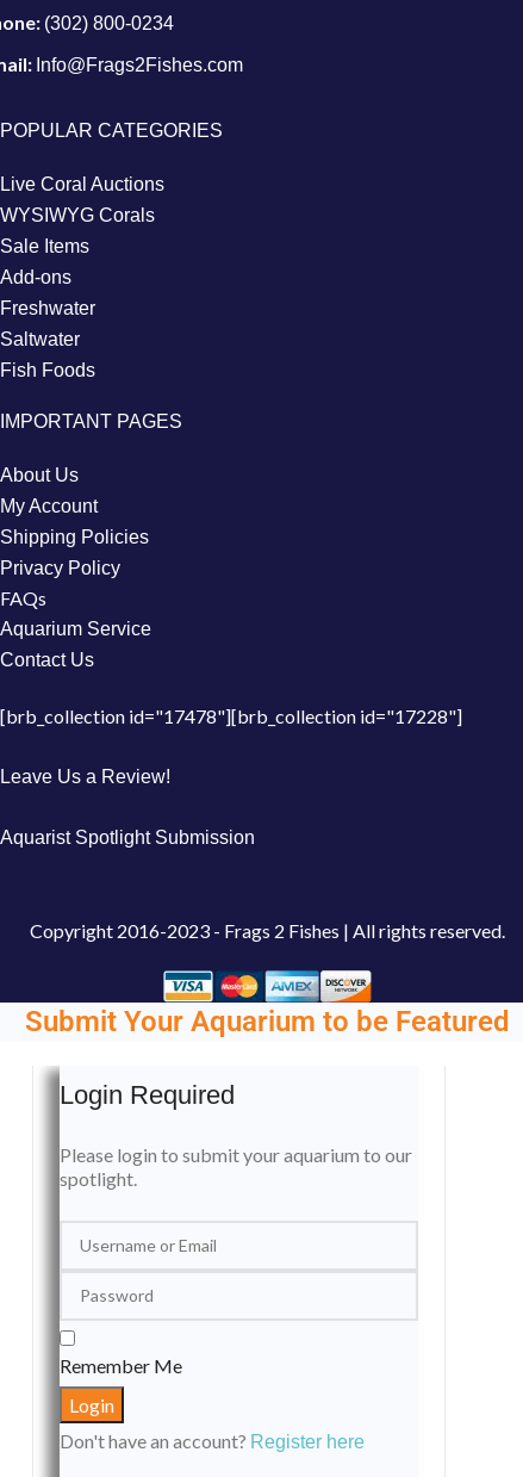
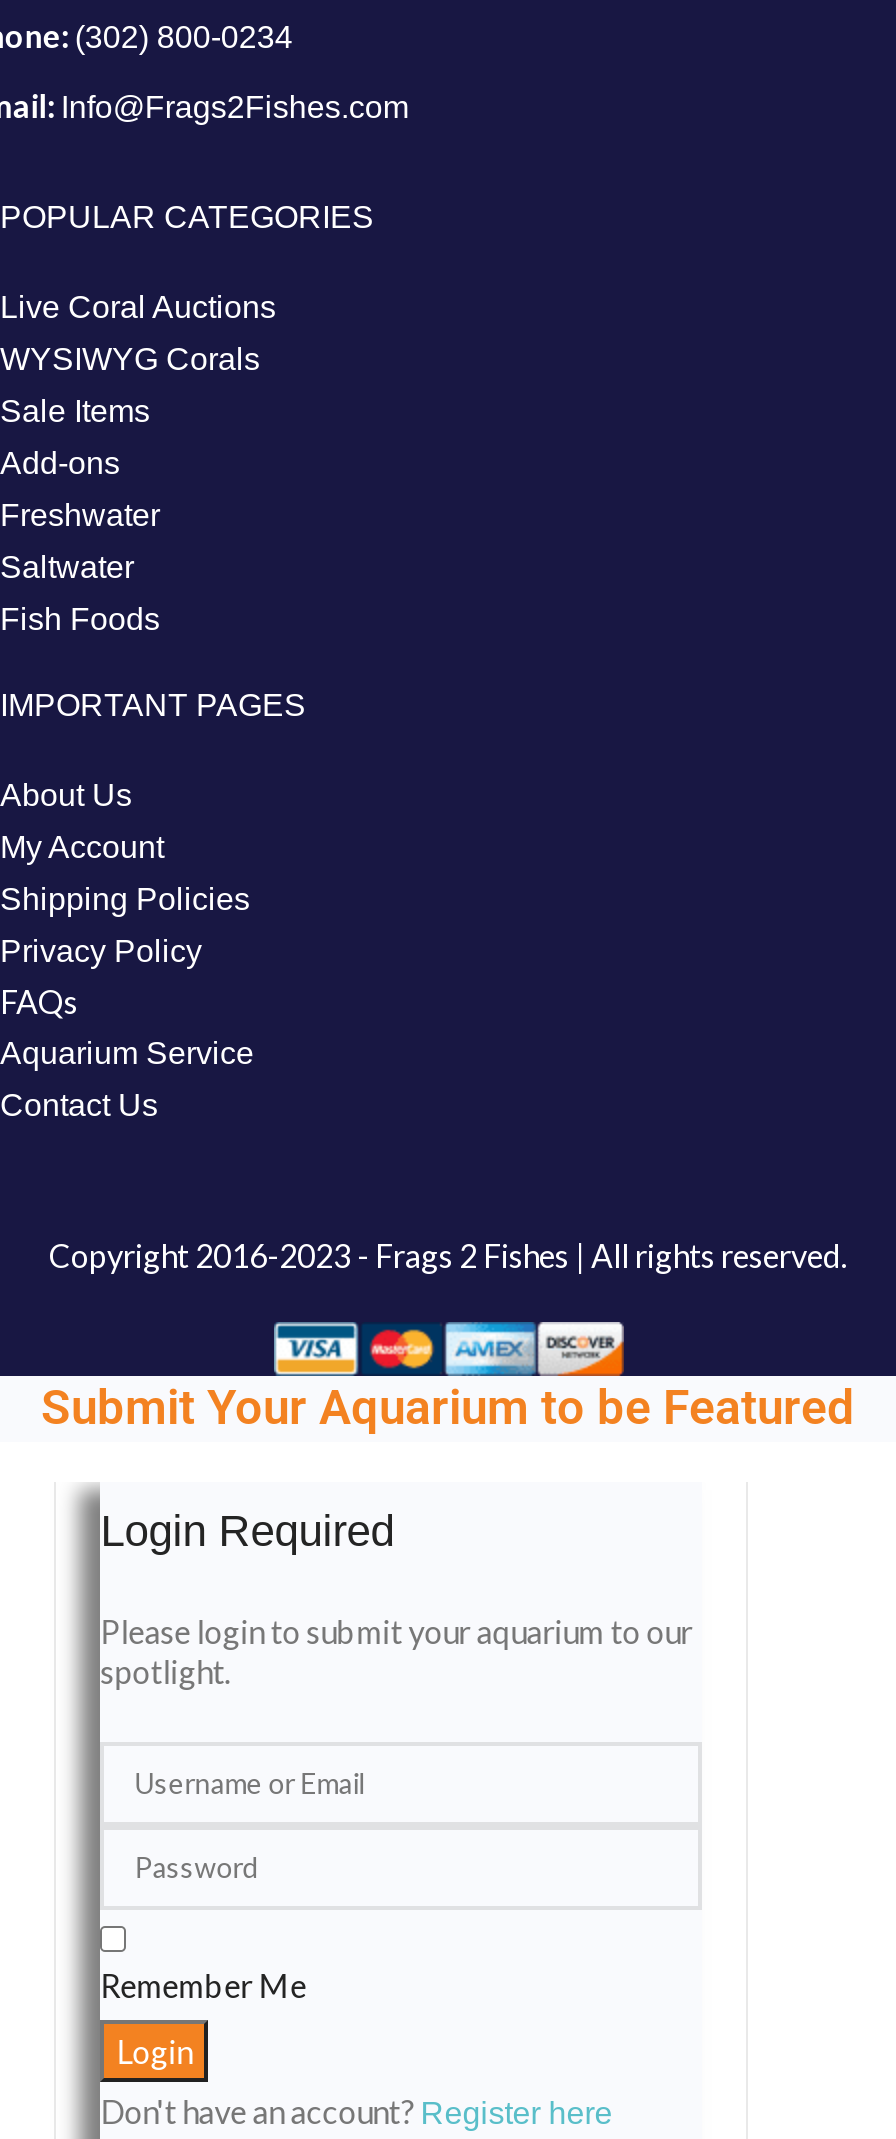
[0,704,462,847] [brb_collection id="17478"][brb_collection id="17228"] | Leave Us a Review! | Aquarist Spotlight Submission -> none

